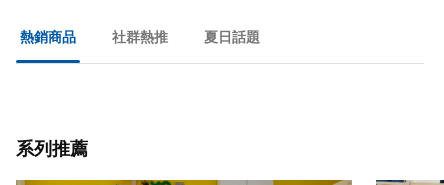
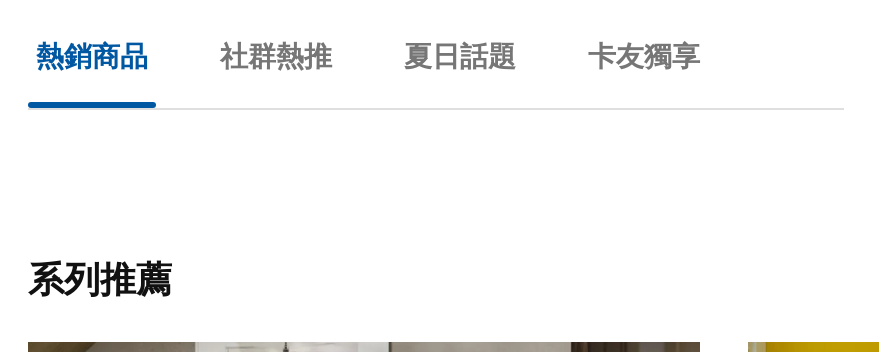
none -> [588,35,700,73] 卡友獨享

